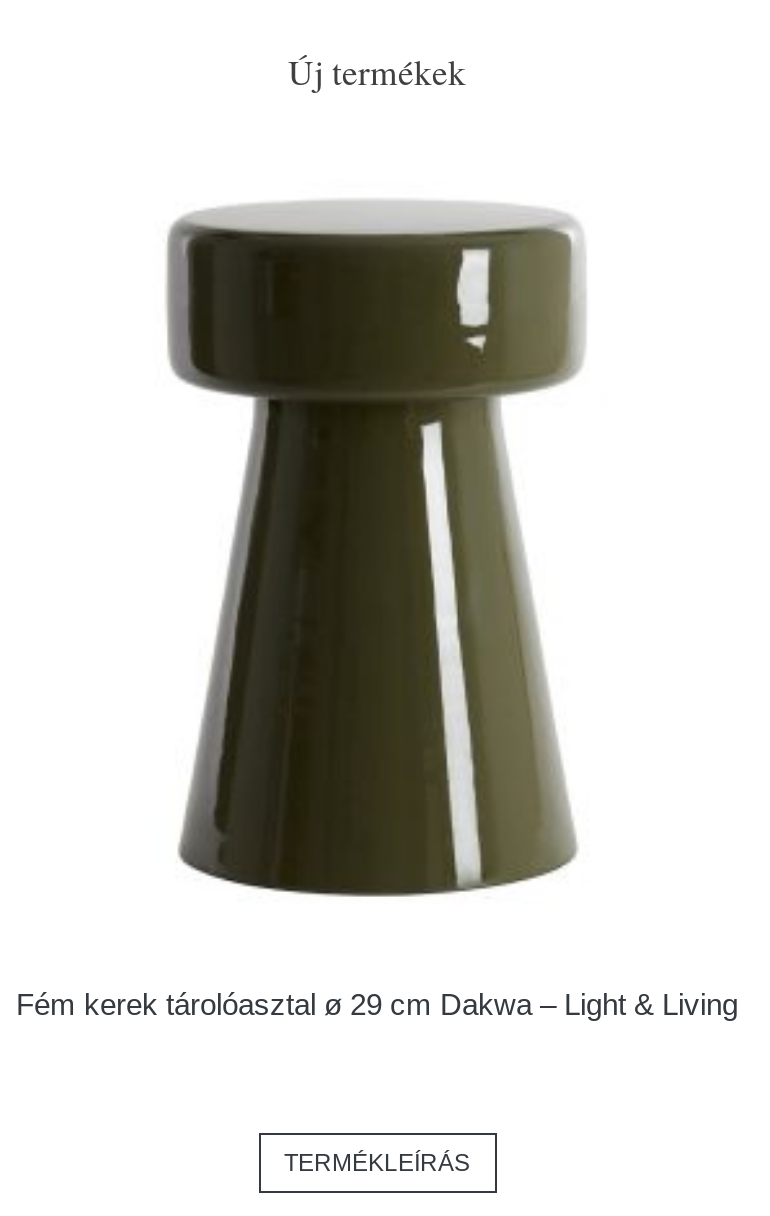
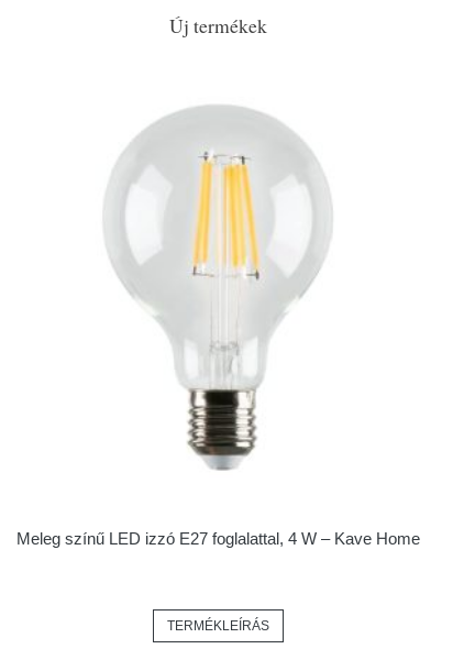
[165,199,587,899] [image] -> [102,97,333,480] [image]
[16,987,738,1021] Fém kerek tárolóasztal ø 29 cm Dakwa – Light & Living -> [16,529,419,548] Meleg színű LED izzó E27 foglalattal, 4 W – Kave Home

